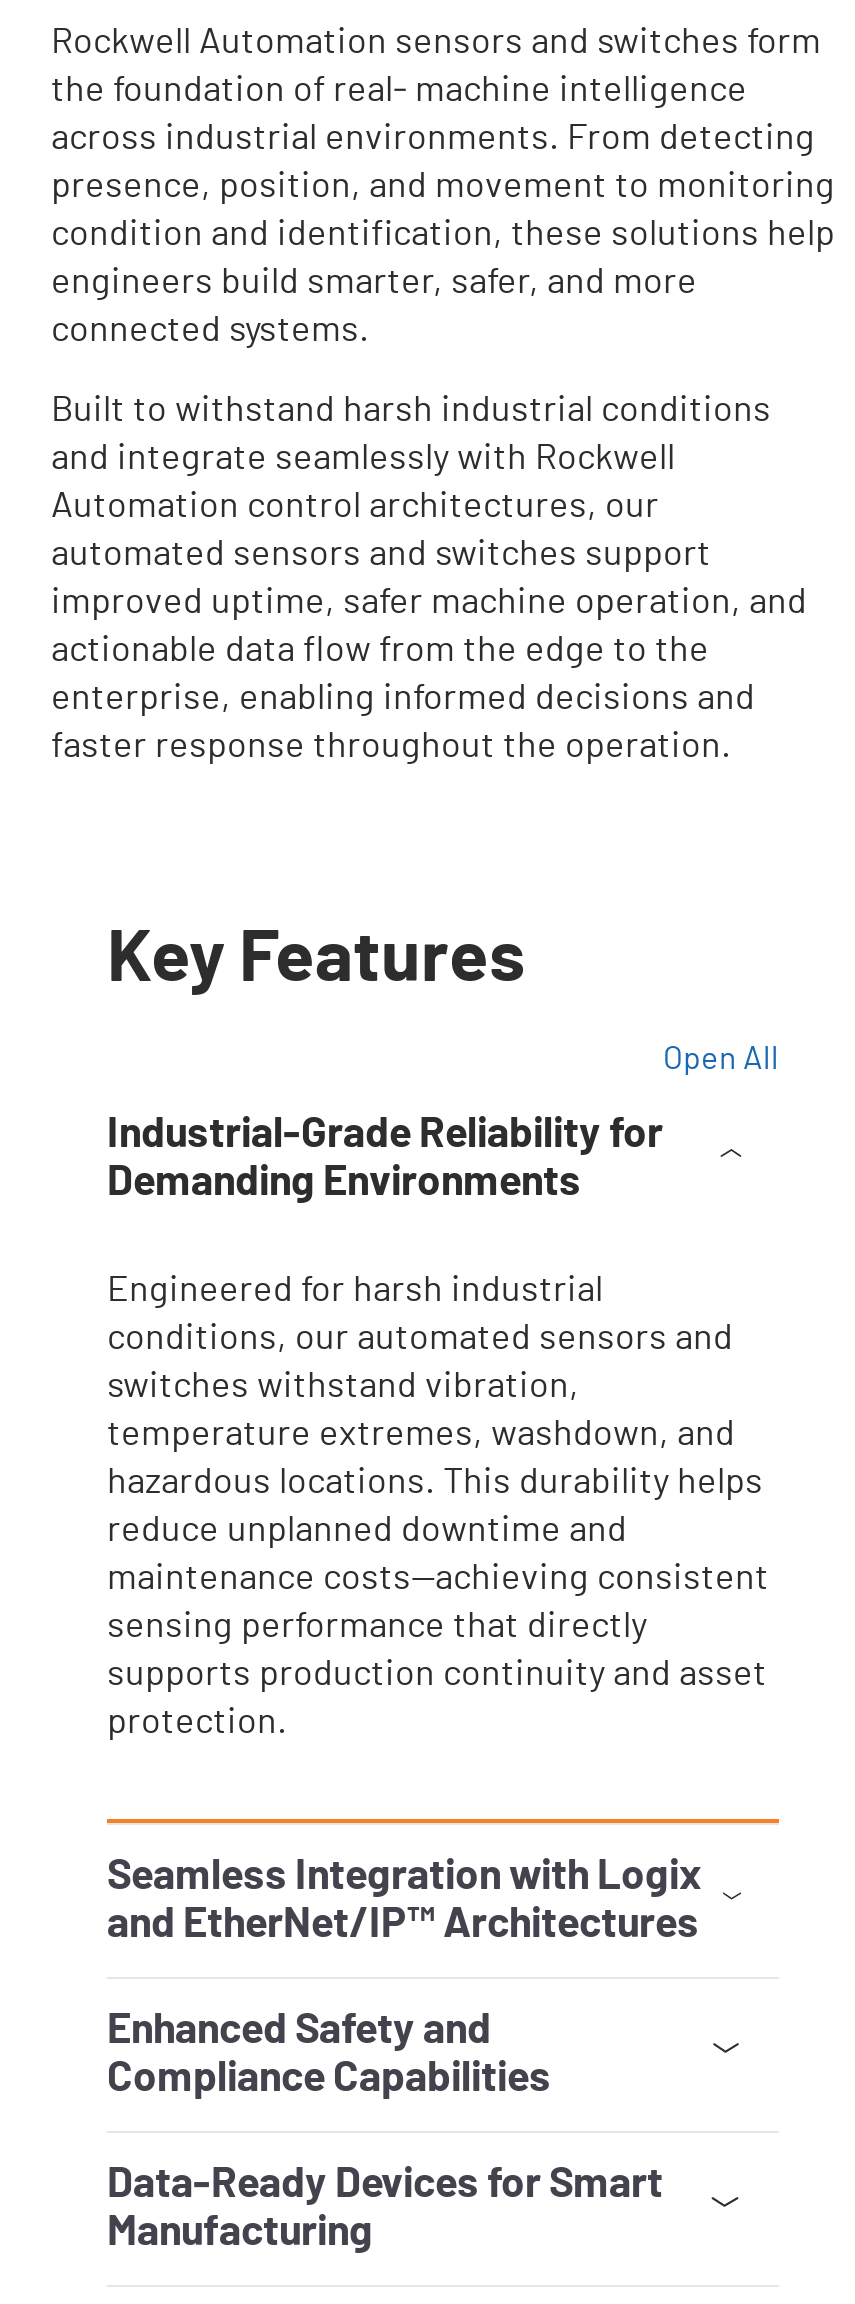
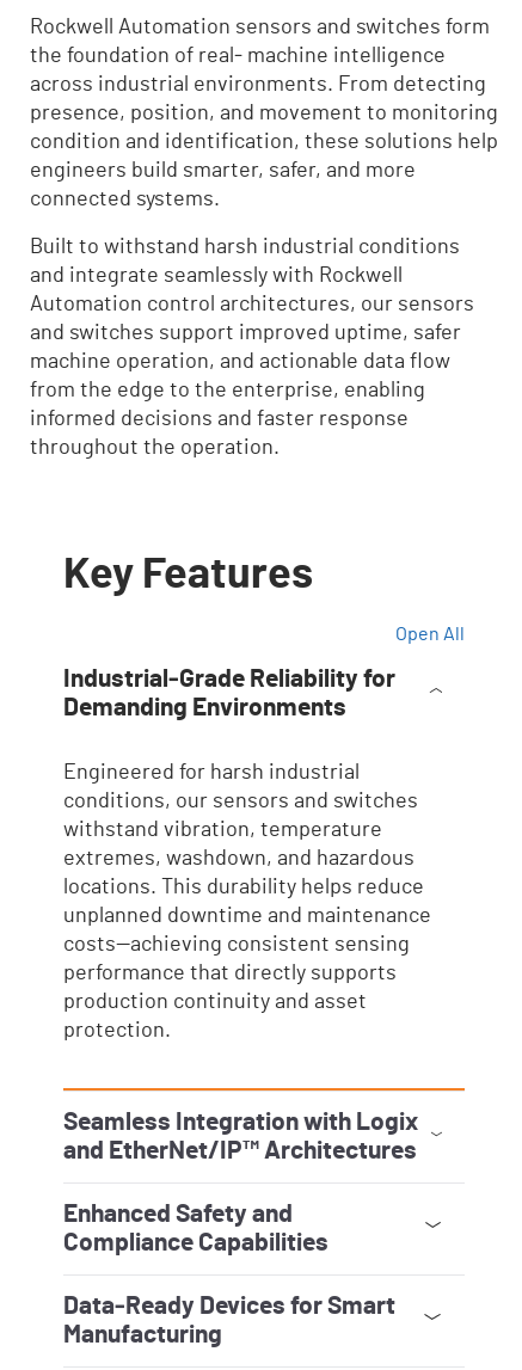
[51,489,807,765] Automation control architectures, our | automated sensors and switches support | improved uptime, safer machine operation, and | actionable data flow from the edge to the | enterprise, enabling informed decisions and | faster response throughout the operation. -> [30,294,474,459] Automation control architectures, our sensors | and switches support improved uptime, safer | machine operation, and actionable data flow | from the edge to the enterprise, enabling | informed decisions and faster response | throughout the operation.
[107,1321,769,1693] conditions, our automated sensors and | switches withstand vibration, | temperature extremes, washdown, and | hazardous locations. This durability helps | reduce unplanned downtime and | maintenance costs—achieving consistent | sensing performance that directly | supports production continuity and asset -> [63,791,431,1013] conditions, our sensors and switches | withstand vibration, temperature | extremes, washdown, and hazardous | locations. This durability helps reduce | unplanned downtime and maintenance | costs—achieving consistent sensing | performance that directly supports | production continuity and asset

